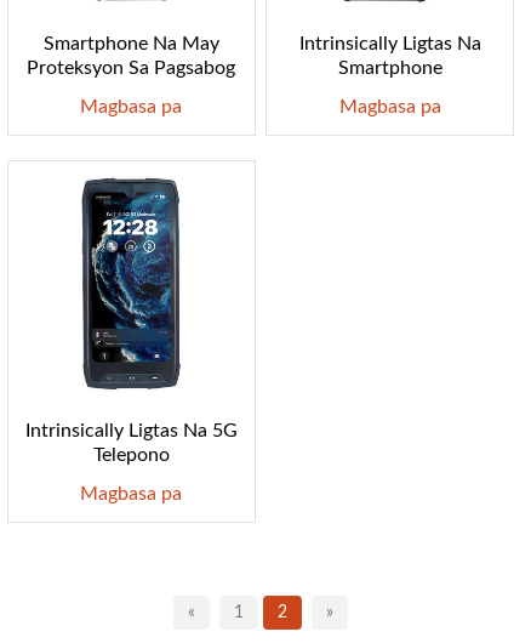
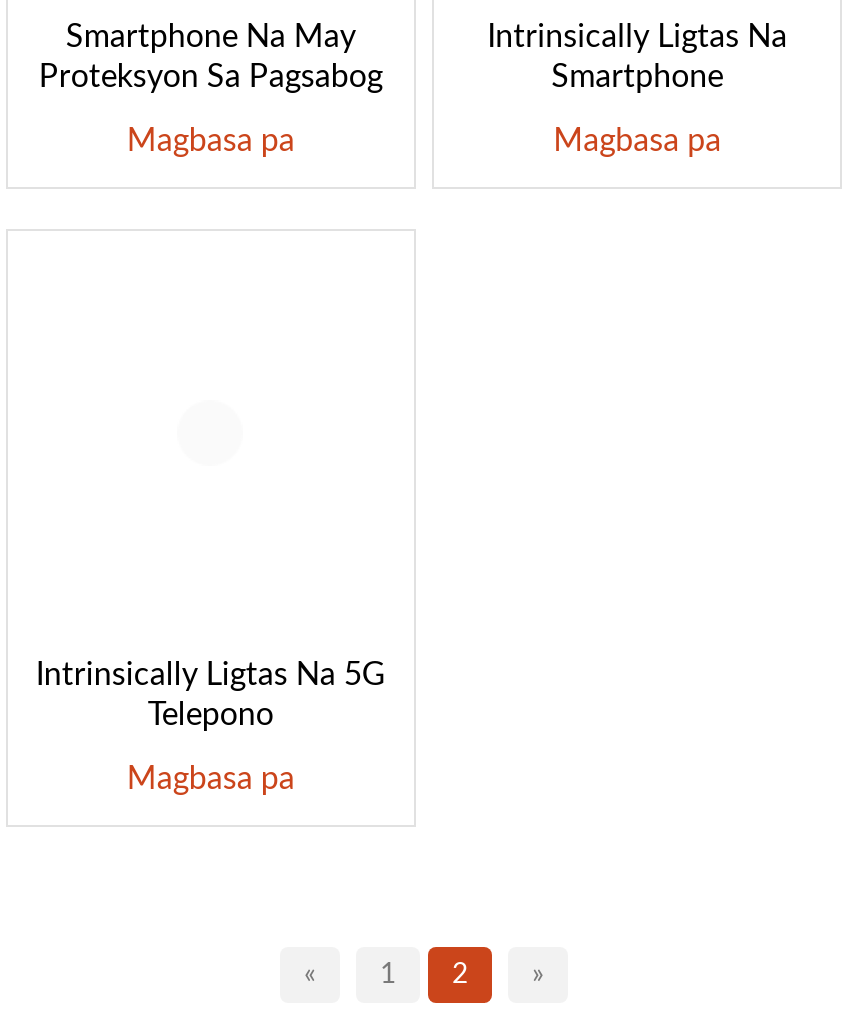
[80,177,182,391] [image] -> none

